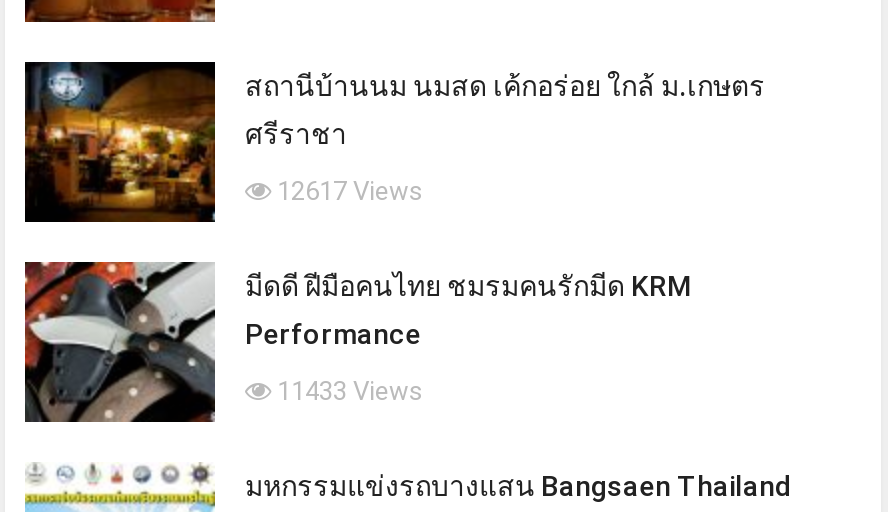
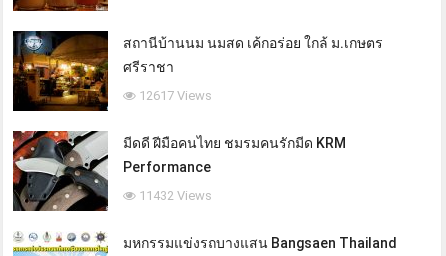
[271,375,423,405] 11433 Views -> [136,188,212,203] 11432 Views

